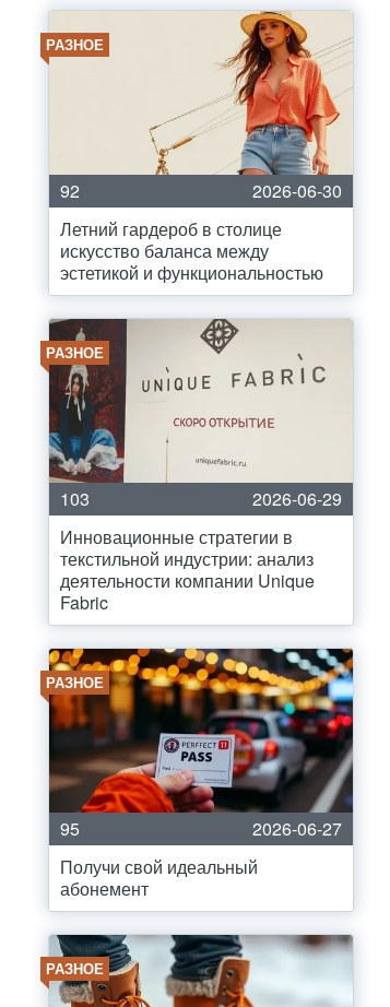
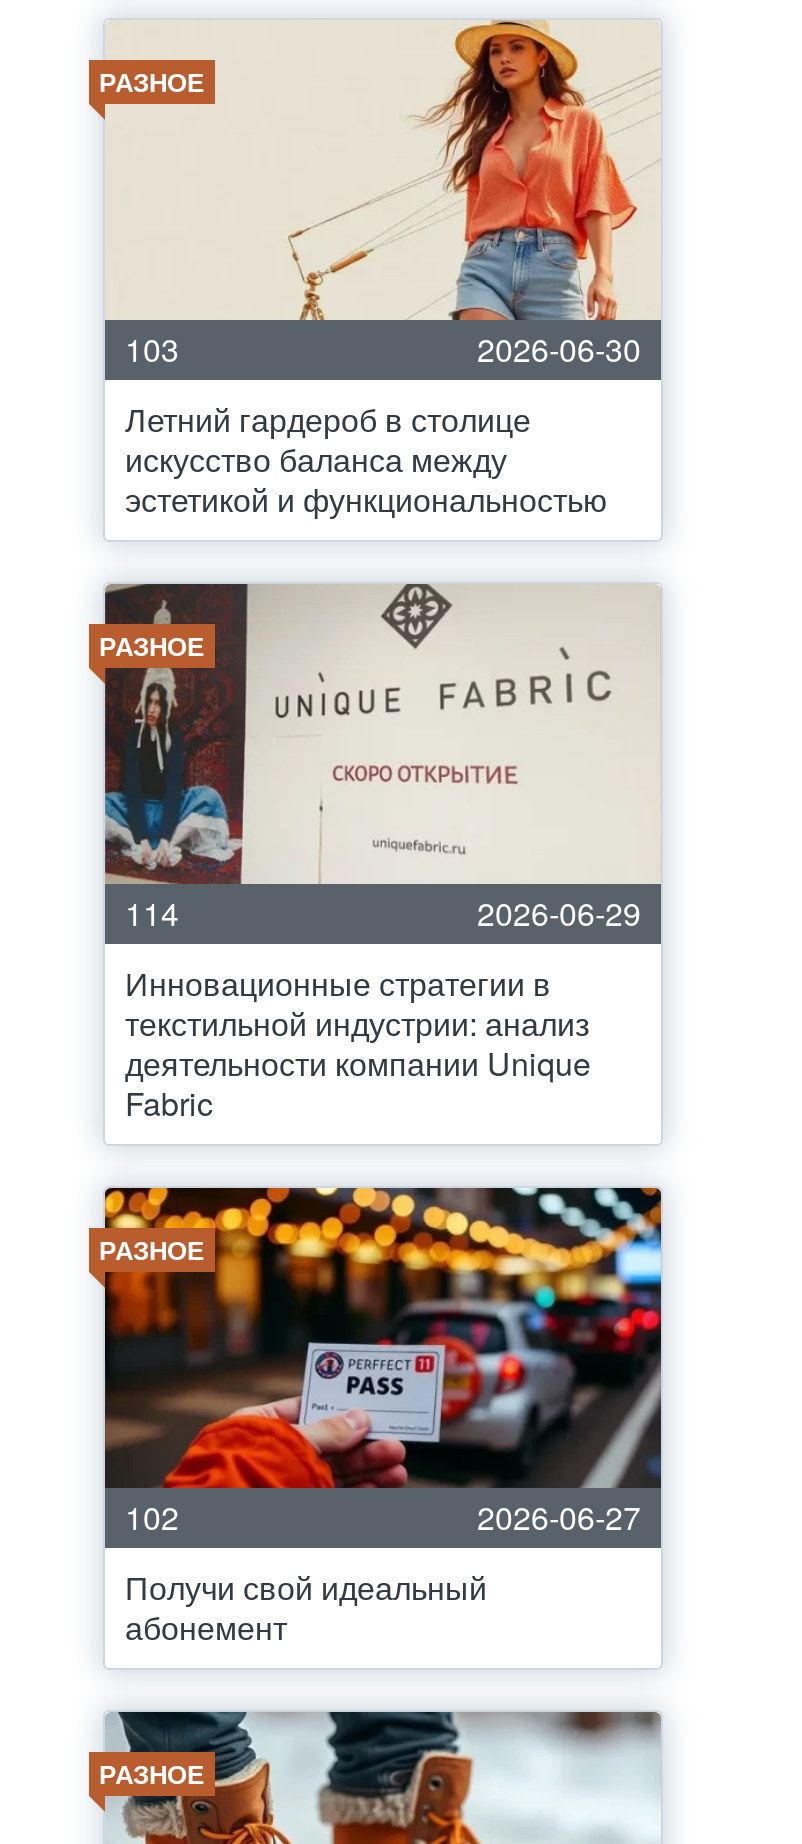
[60,178,80,203] 92 -> [125,326,179,372] 103
[60,486,90,511] 103 -> [125,890,179,936] 114
[60,816,80,841] 95 -> [125,1494,179,1540] 102

